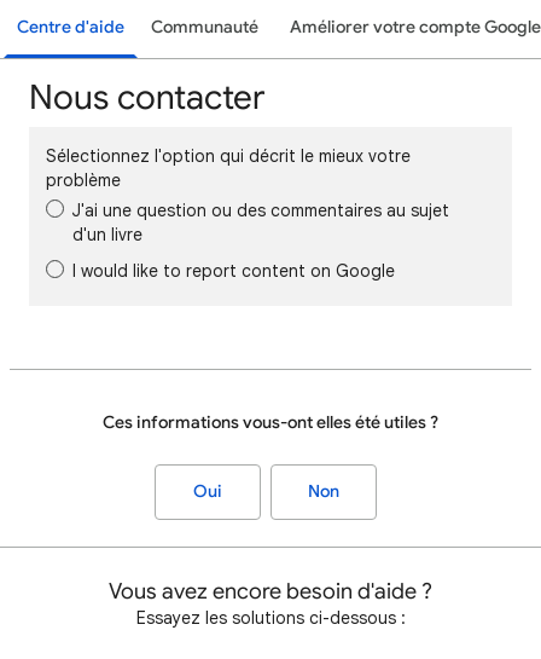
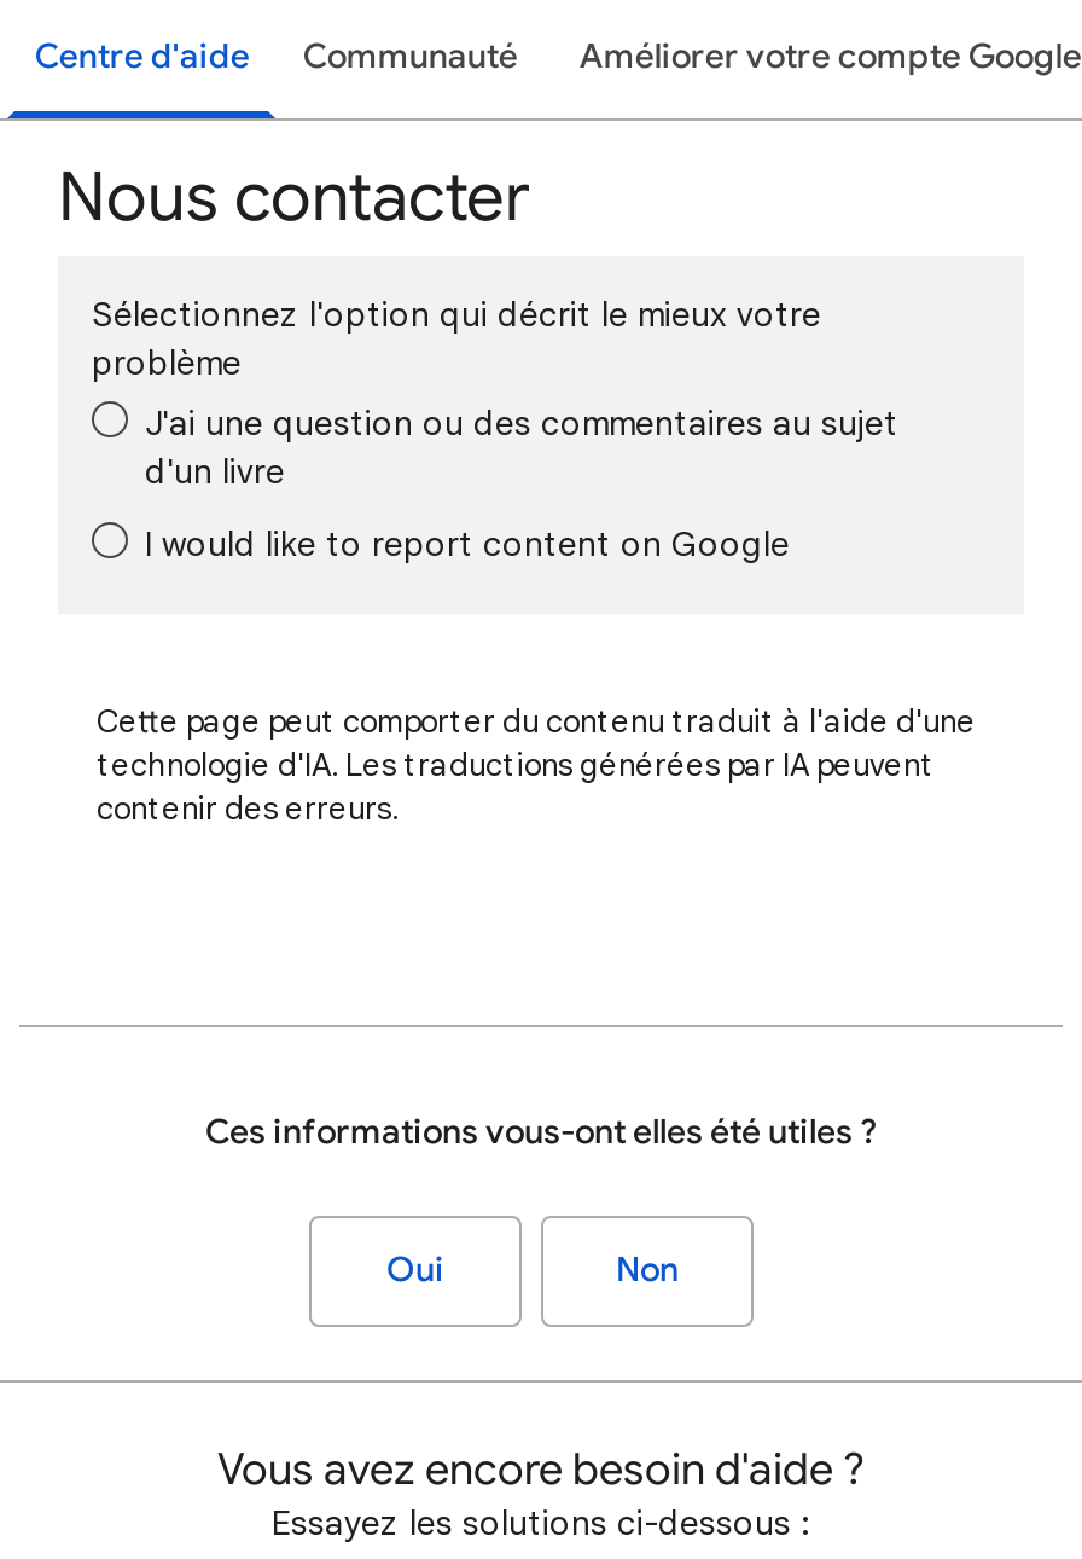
none -> [97,701,976,829] Cette page peut comporter du contenu traduit à l'aide d'une | technologie d'IA. Les traductions générées par IA peuvent | contenir des erreurs.

